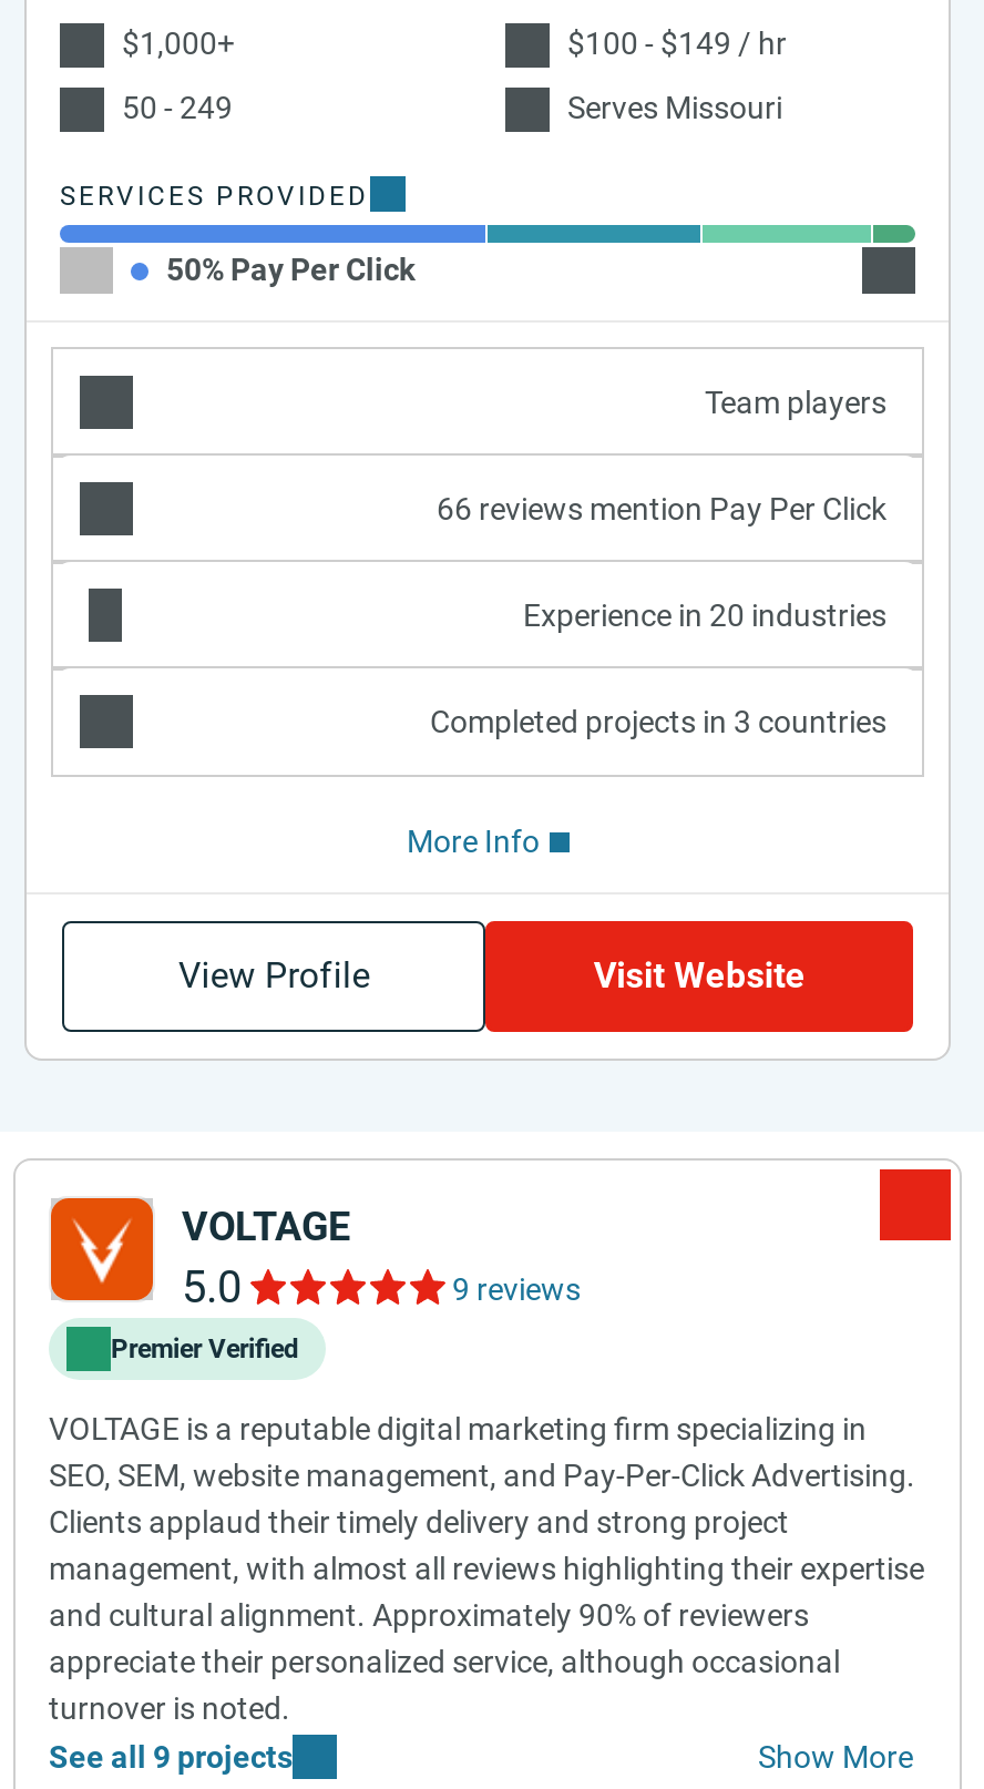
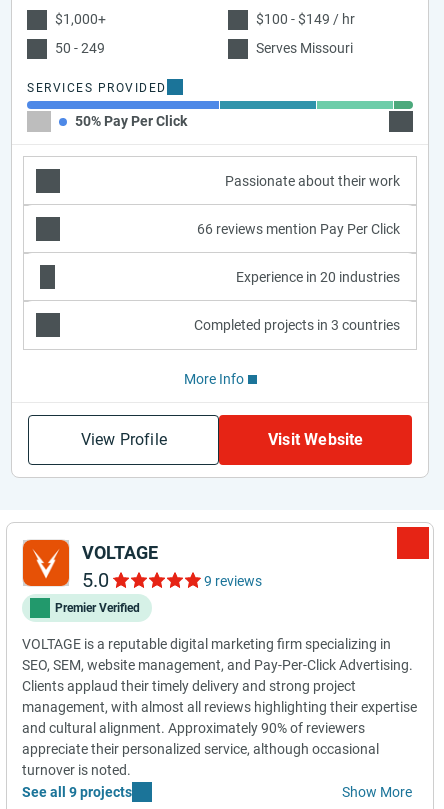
[705,384,886,419] Team players -> [225,172,400,188] Passionate about their work

